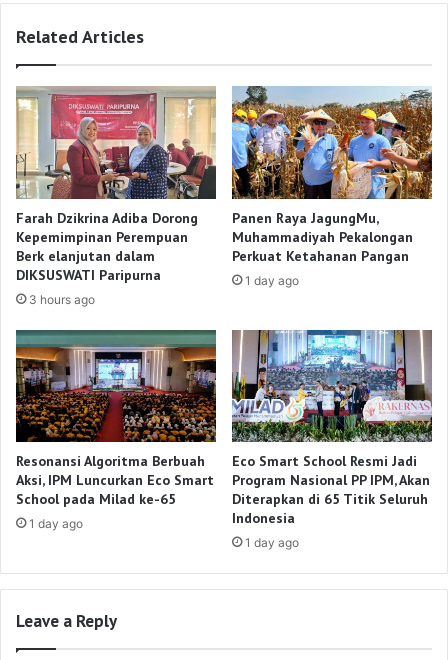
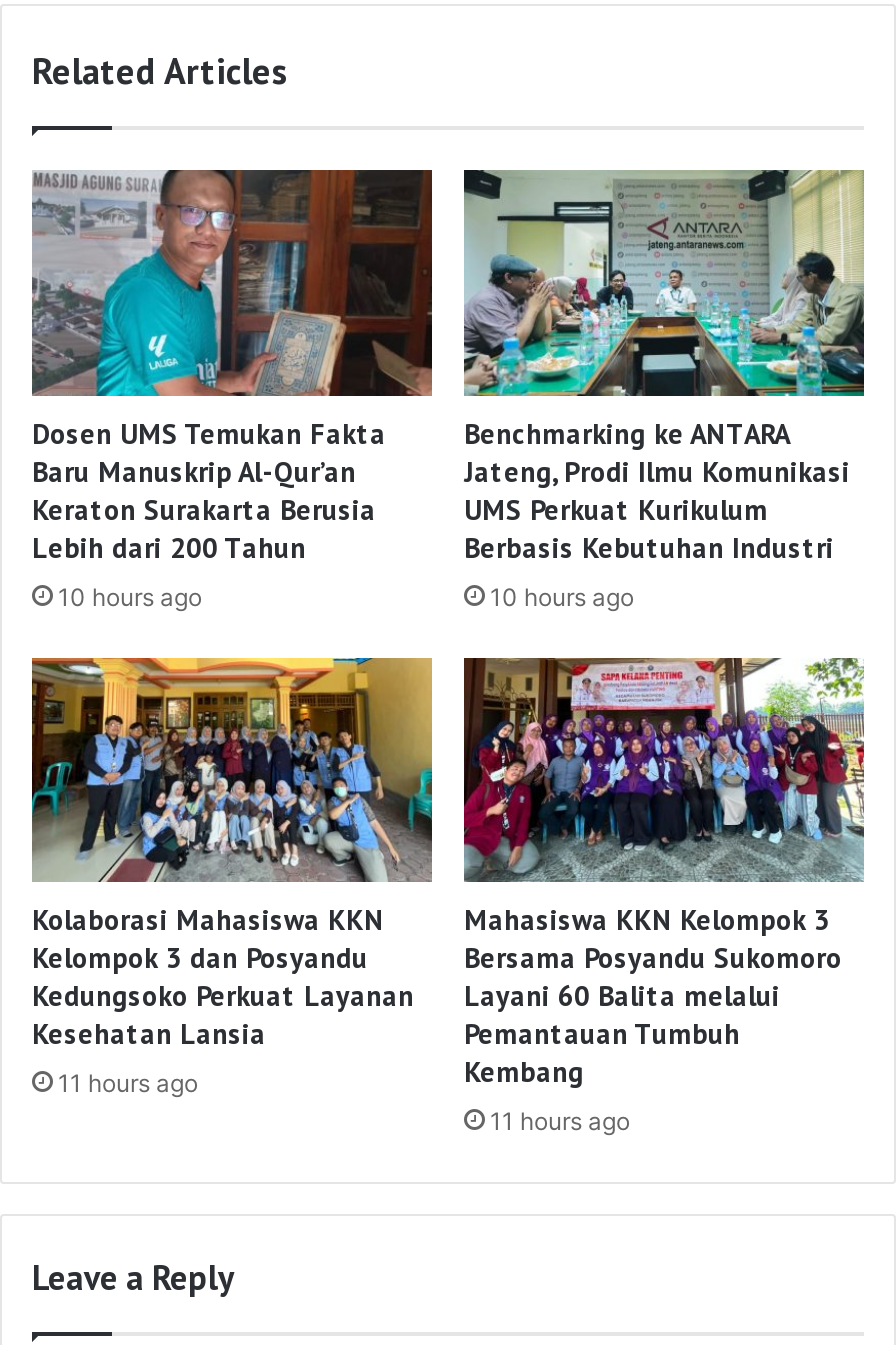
[16,86,217,307] [image] | Farah Dzikrina Adiba Dorong | Kepemimpinan Perempuan | Berk elanjutan dalam | DIKSUSWATI Paripurna | 3 hours ago -> [32,170,434,611] [image] | Dosen UMS Temukan Fakta | Baru Manuskrip Al-Qur’an | Keraton Surakarta Berusia | Lebih dari 200 Tahun | 10 hours ago
[231,86,433,288] [image] | Panen Raya JagungMu, | Muhammadiyah Pekalongan | Perkuat Ketahanan Pangan | 1 day ago -> [462,168,866,611] [image] | Benchmarking ke ANTARA | Jateng, Prodi Ilmu Komunikasi | UMS Perkuat Kurikulum | Berbasis Kebutuhan Industri | 10 hours ago
[15,329,217,531] [image] | Resonansi Algoritma Berbuah | Aksi, IPM Luncurkan Eco Smart | School pada Milad ke-65 | 1 day ago -> [30,656,434,1099] [image] | Kolaborasi Mahasiswa KKN | Kelompok 3 dan Posyandu | Kedungsoko Perkuat Layanan | Kesehatan Lansia | 11 hours ago
[232,329,432,550] [image] | Eco Smart School Resmi Jadi | Program Nasional PP IPM, Akan | Diterapkan di 65 Titik Seluruh | Indonesia | 1 day ago -> [464,656,864,1137] [image] | Mahasiswa KKN Kelompok 3 | Bersama Posyandu Sukomoro | Layani 60 Balita melalui | Pemantauan Tumbuh | Kembang | 11 hours ago

